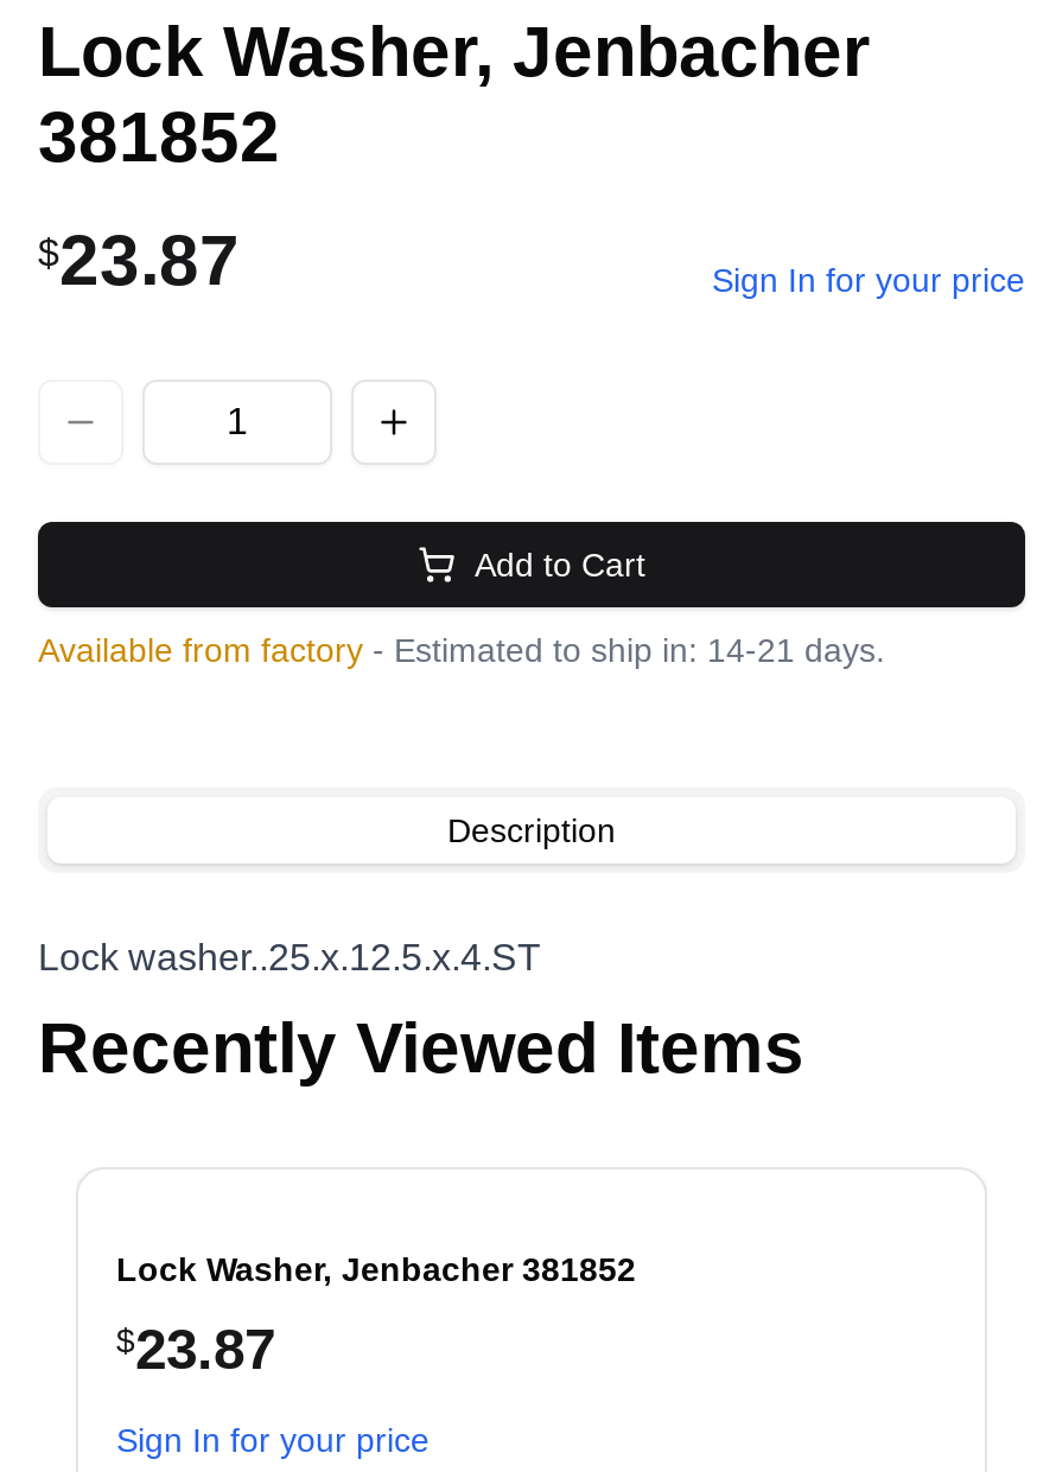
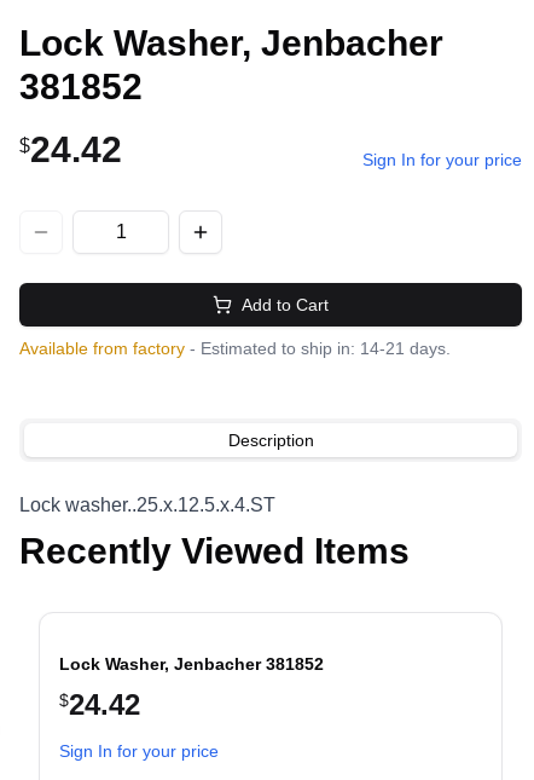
[38,221,240,299] $23.87 -> [19,129,122,169] $24.42
[116,1317,275,1381] $23.87 -> [59,688,140,721] $24.42

